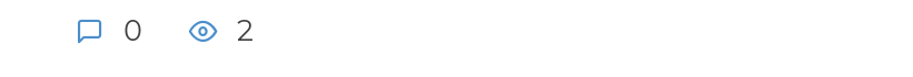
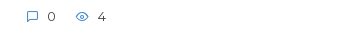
[237,15,252,48] 2 -> [98,9,106,24] 4

